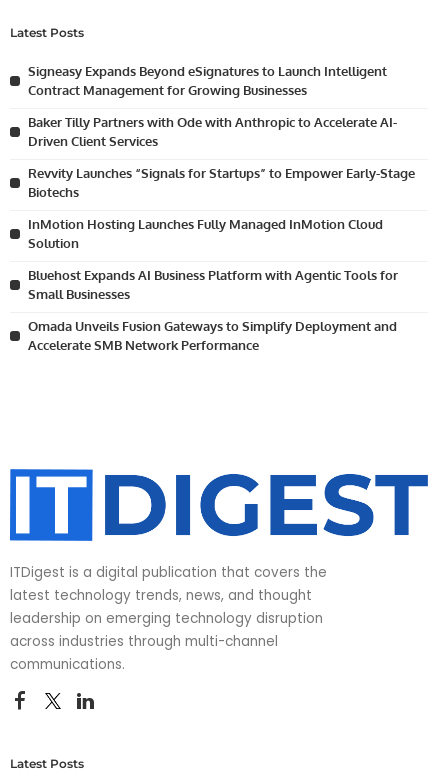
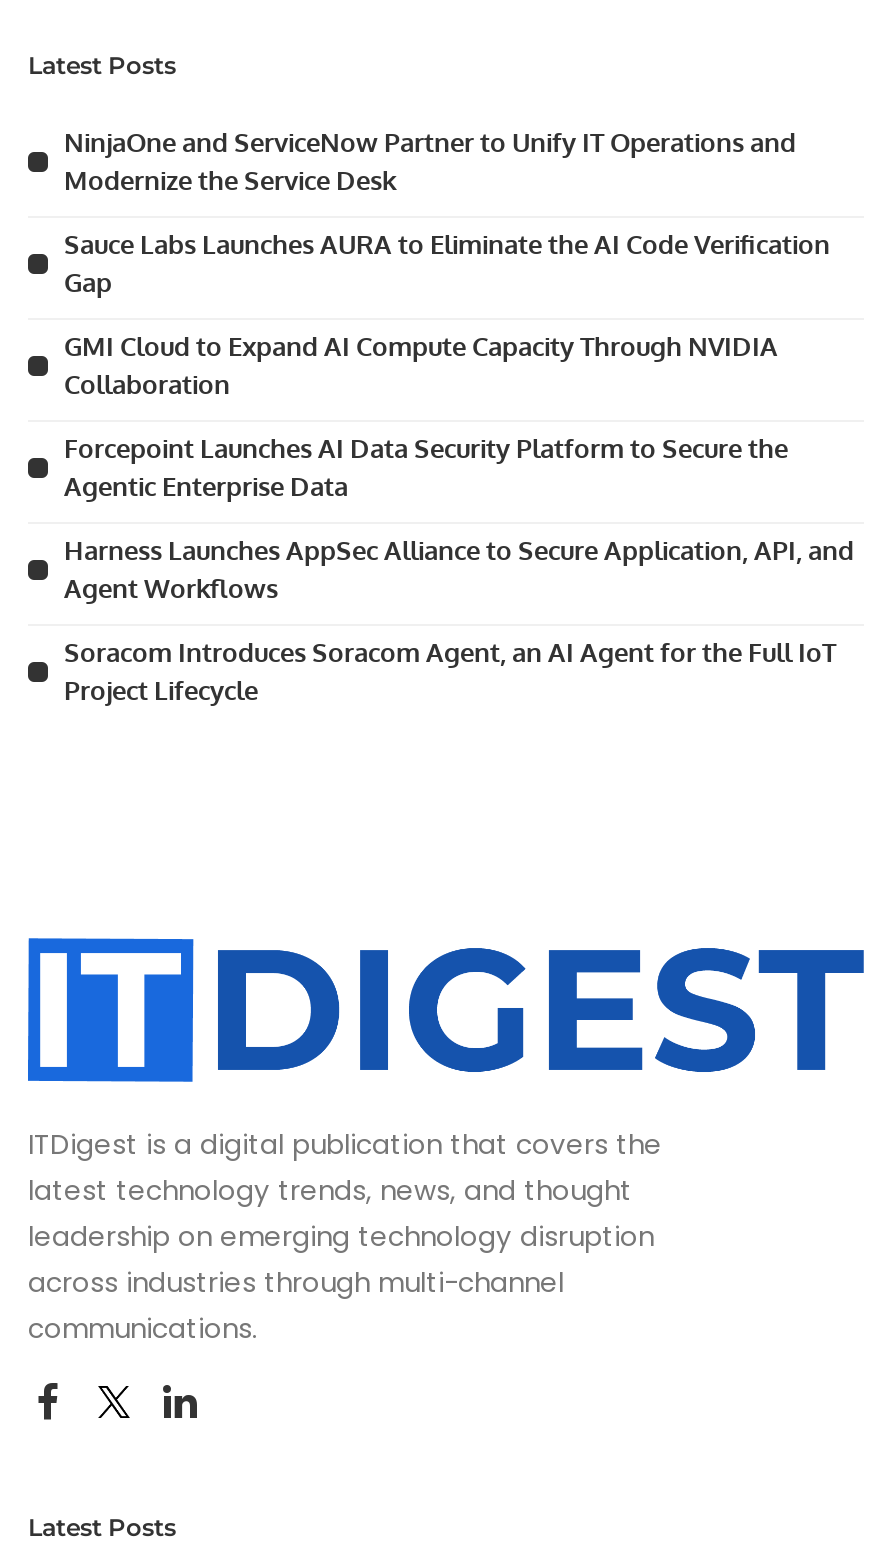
[28,63,387,98] Signeasy Expands Beyond eSignatures to Launch Intelligent | Contract Management for Growing Businesses -> [64,126,796,196] NinjaOne and ServiceNow Partner to Unify IT Operations and | Modernize the Service Desk
[28,114,397,149] Baker Tilly Partners with Ode with Anthropic to Accelerate AI- | Driven Client Services -> [64,228,830,298] Sauce Labs Launches AURA to Eliminate the AI Code Verification | Gap
[28,165,415,200] Revvity Launches “Signals for Startups” to Empower Early-Stage | Biotechs -> [64,330,778,400] GMI Cloud to Expand AI Compute Capacity Through NVIDIA | Collaboration
[28,216,383,251] InMotion Hosting Launches Fully Managed InMotion Cloud | Solution -> [64,432,788,502] Forcepoint Launches AI Data Security Platform to Secure the | Agentic Enterprise Data
[28,267,398,302] Bluehost Expands AI Business Platform with Agentic Tools for | Small Businesses -> [64,534,854,604] Harness Launches AppSec Alliance to Secure Application, API, and | Agent Workflows
[28,318,397,353] Omada Unveils Fusion Gateways to Simplify Deployment and | Accelerate SMB Network Performance -> [64,636,836,706] Soracom Introduces Soracom Agent, an AI Agent for the Full IoT | Project Lifecycle

